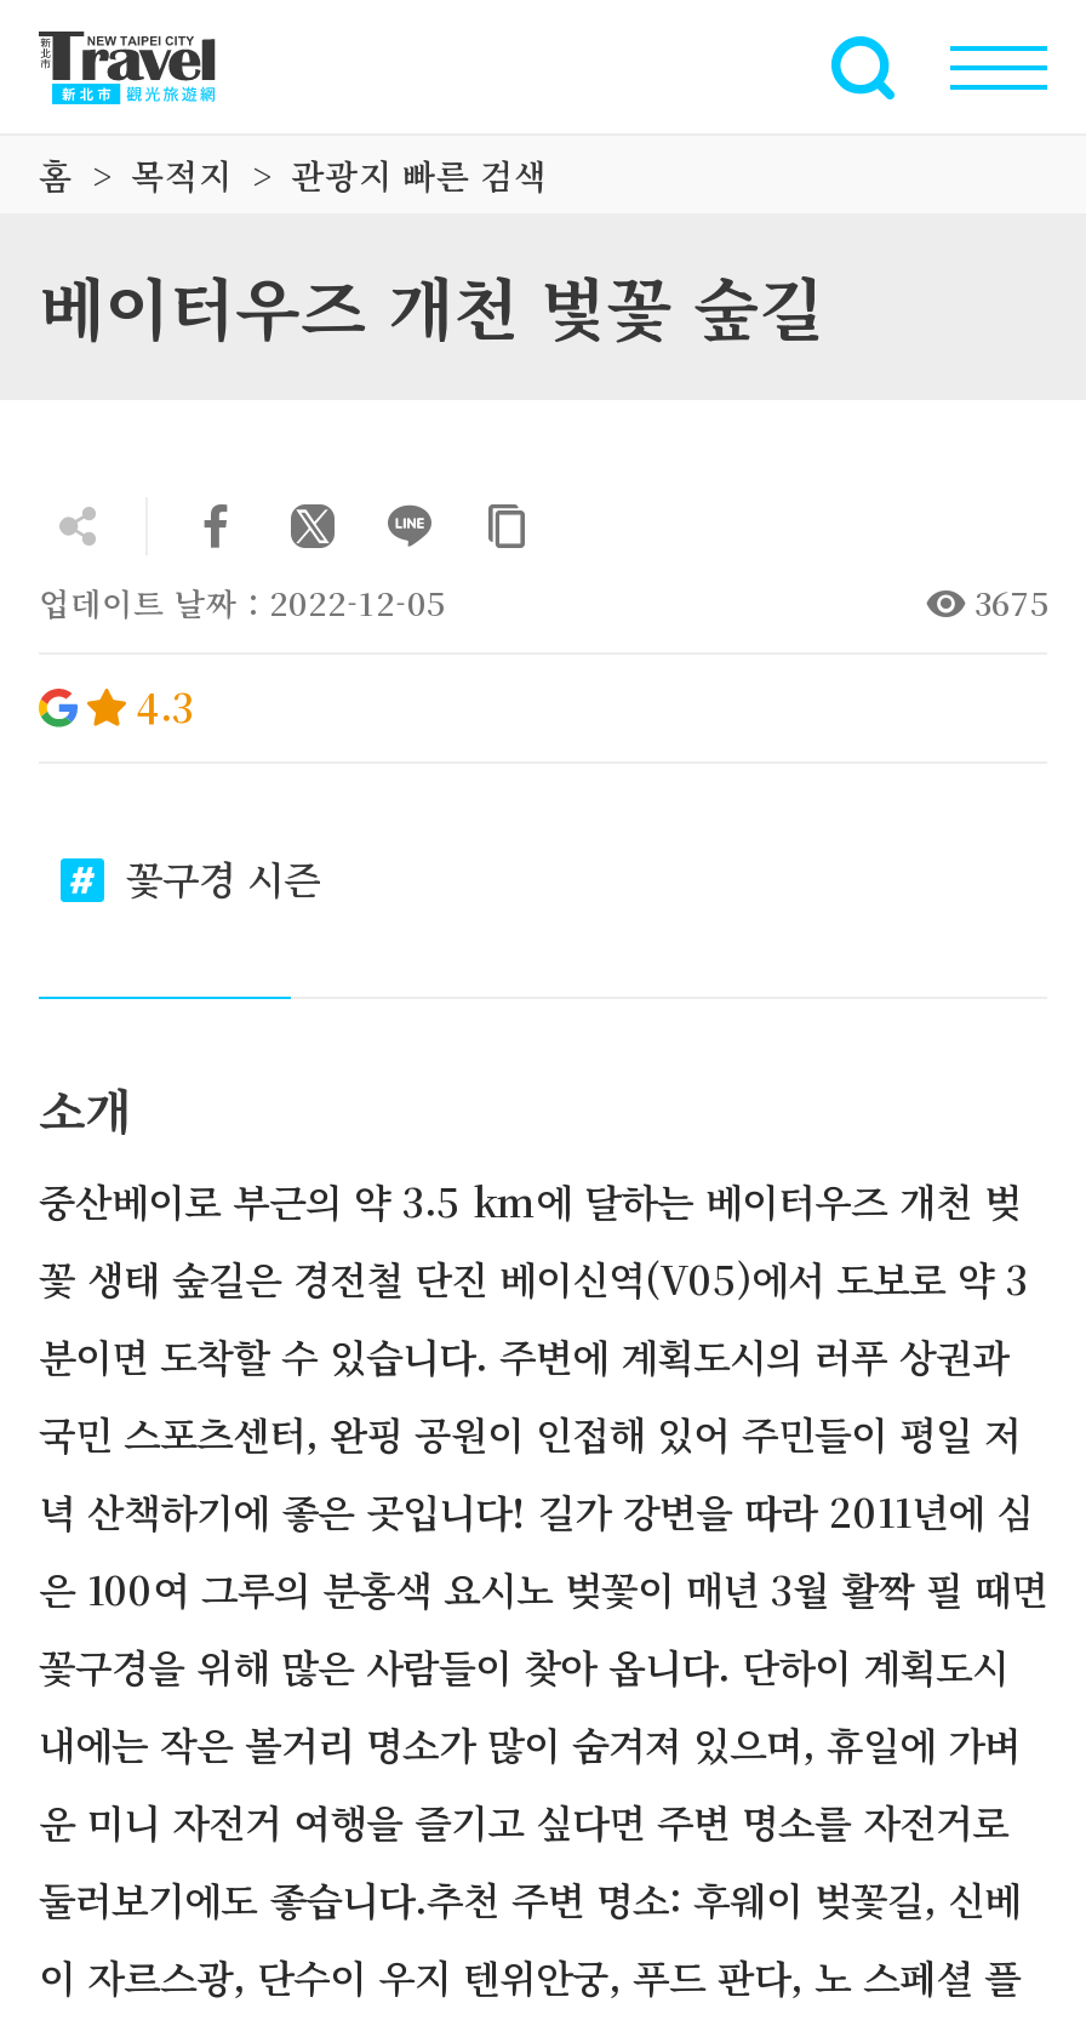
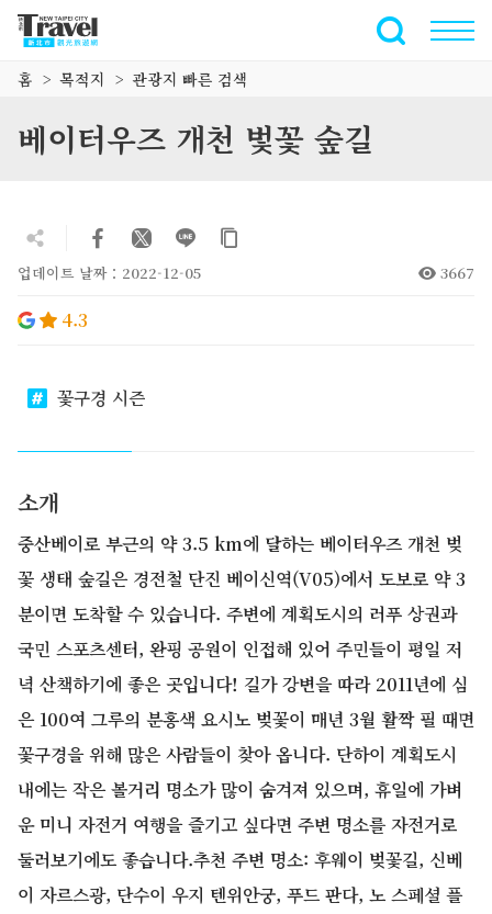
[974,580,1047,626] 3675 -> [440,262,474,283] 3667

